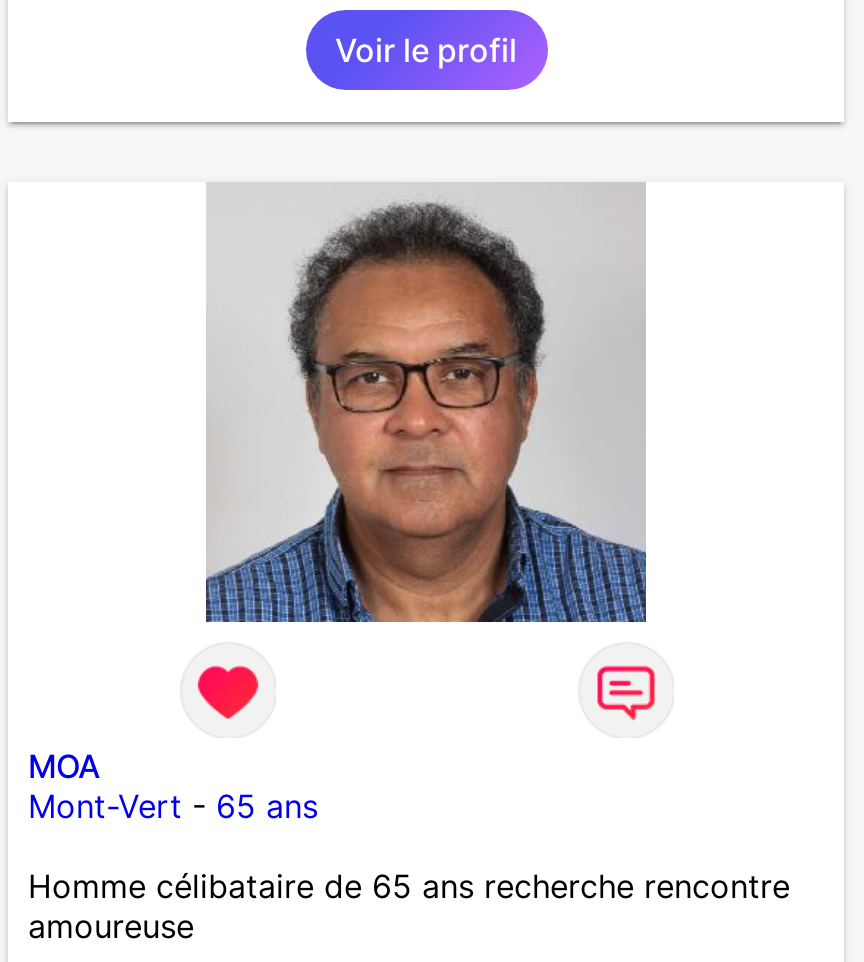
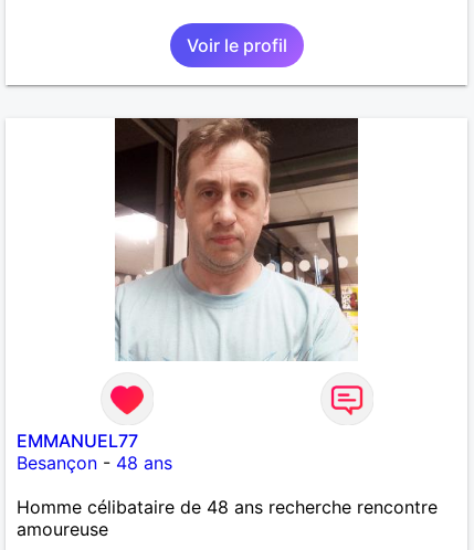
[204,182,648,624] [image] -> [114,117,359,361] [image]
[28,746,318,826] MOA | Mont-Vert - 65 ans -> [17,430,172,474] EMMANUEL77 | Besançon - 48 ans
[28,866,790,906] Homme célibataire de 65 ans recherche rencontre -> [17,496,438,518] Homme célibataire de 48 ans recherche rencontre

